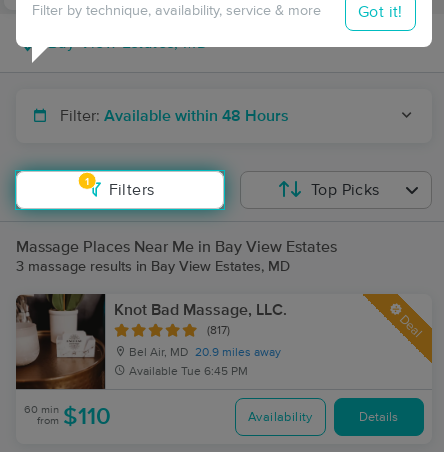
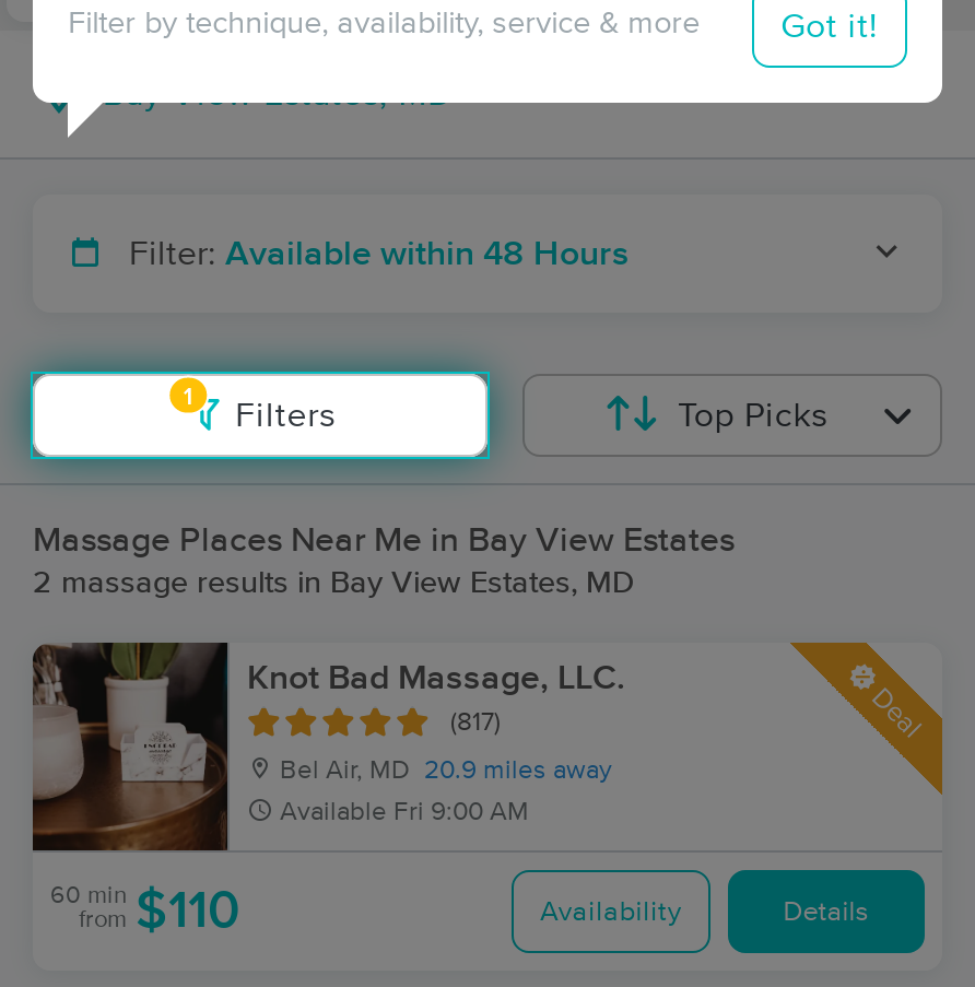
[16,260,290,274] 3 massage results in Bay View Estates, MD -> [33,568,634,599] 2 massage results in Bay View Estates, MD
[129,366,248,378] Available Tue 6:45 PM -> [280,800,529,826] Available Fri 9:00 AM

